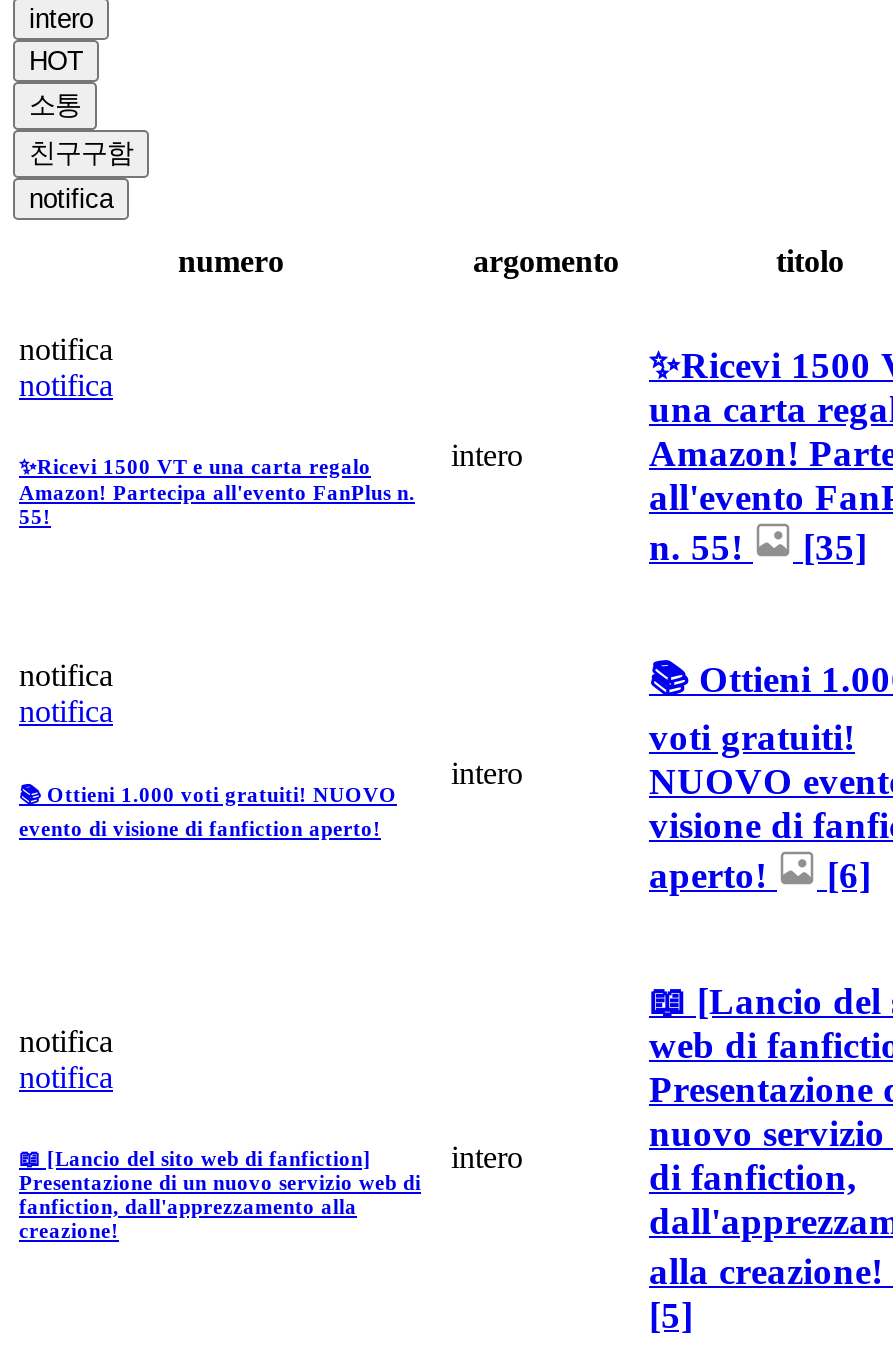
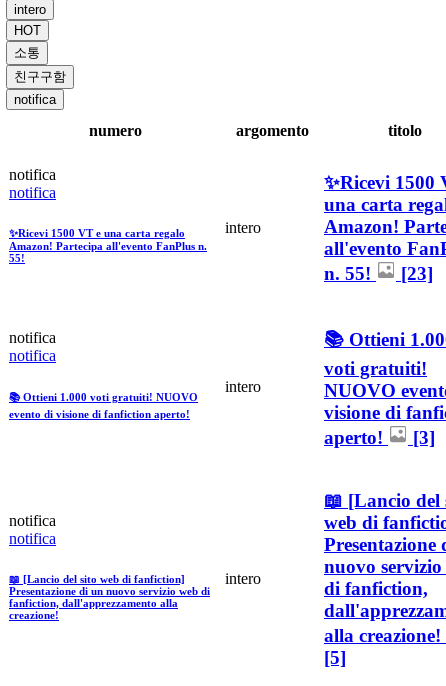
[649,525,867,567] n. 55! [35] -> [324,263,433,284] n. 55! [23]
[649,853,871,895] aperto! [6] -> [324,427,435,448] aperto! [3]

